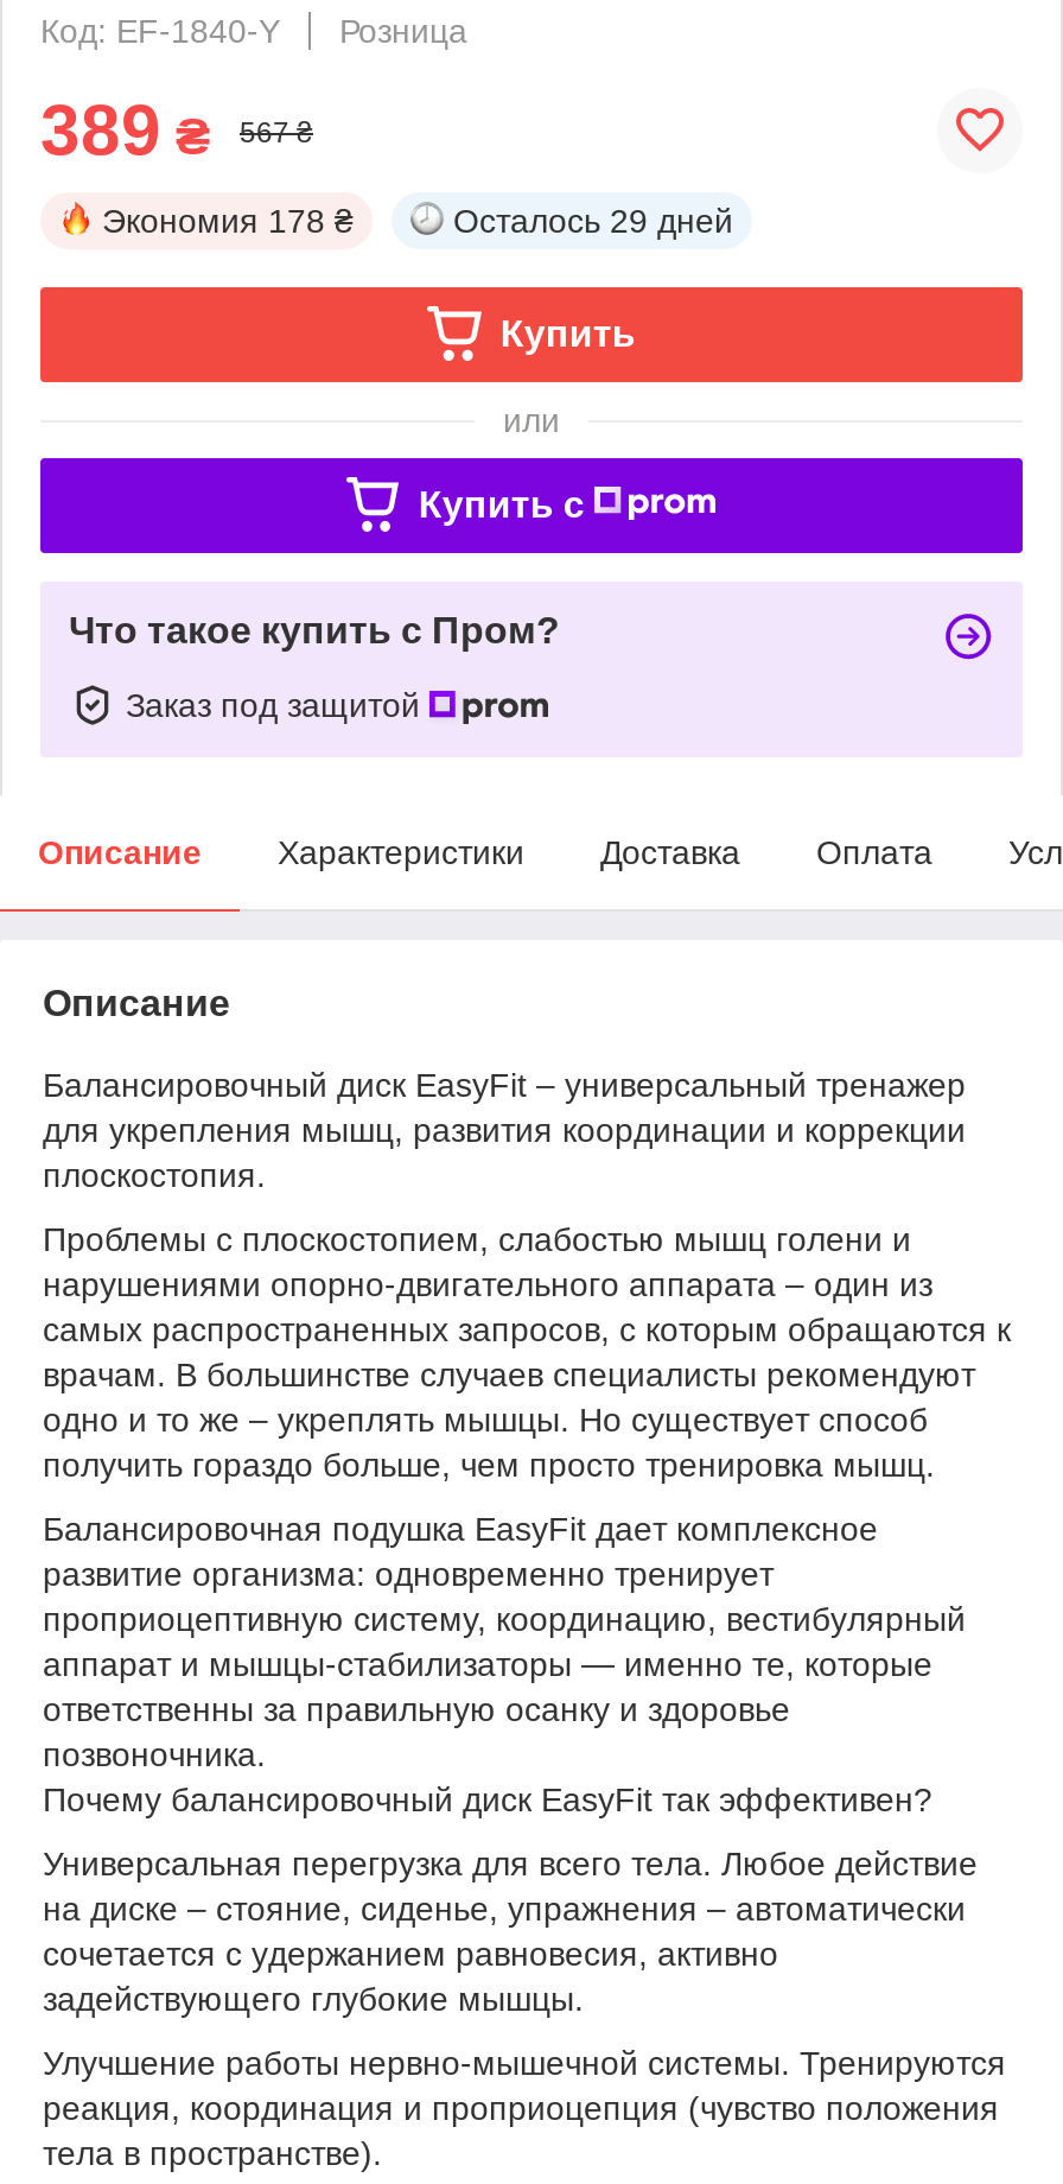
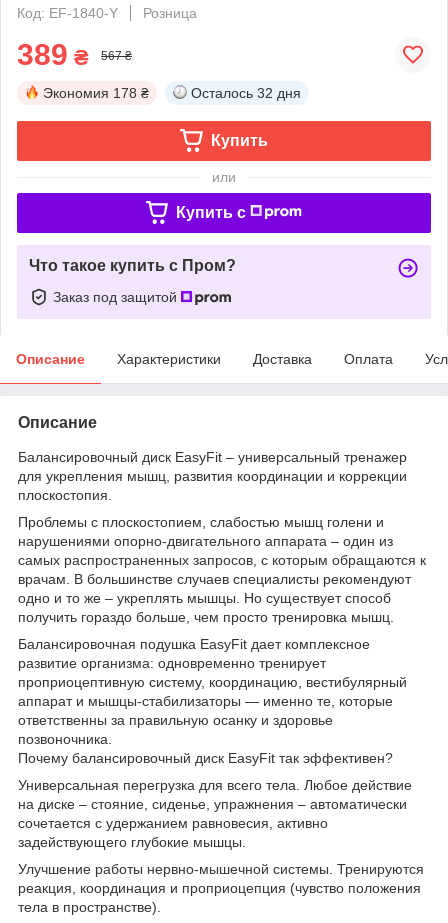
[453,201,733,239] Осталось 29 дней -> [191,85,301,101] Осталось 32 дня

